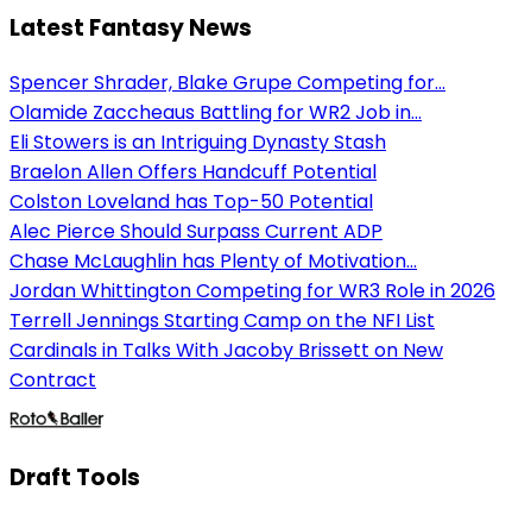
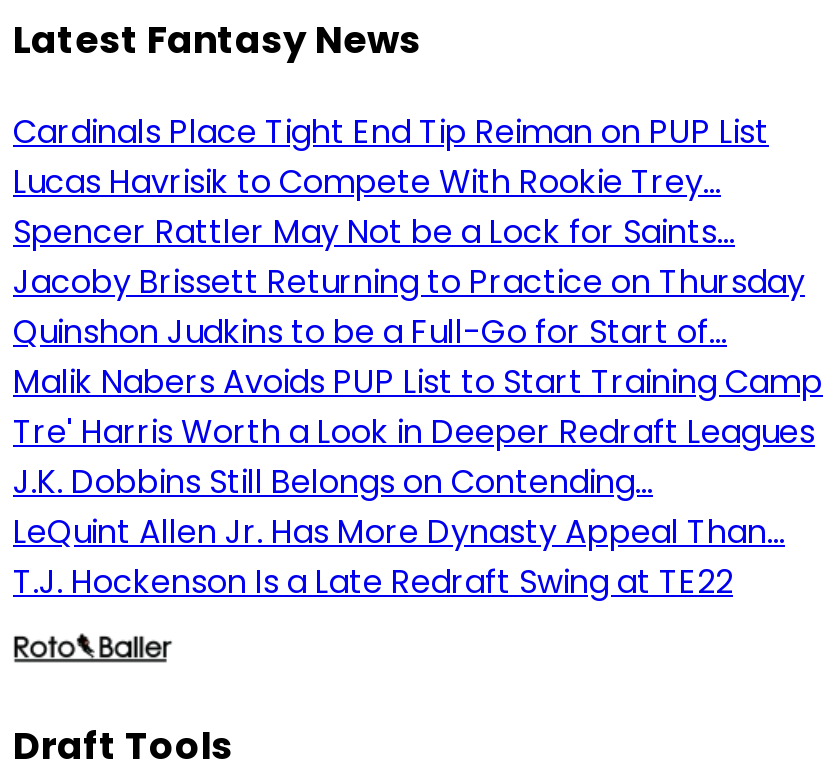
[10,69,495,393] Spencer Shrader, Blake Grupe Competing for... | Olamide Zaccheaus Battling for WR2 Job in... | Eli Stowers is an Intriguing Dynasty Stash | Braelon Allen Offers Handcuff Potential | Colston Loveland has Top-50 Potential | Alec Pierce Should Surpass Current ADP | Chase McLaughlin has Plenty of Motivation... | Jordan Whittington Competing for WR3 Role in 2026 | Terrell Jennings Starting Camp on the NFI List | Cardinals in Talks With Jacoby Brissett on New | Contract -> [13,108,823,604] Cardinals Place Tight End Tip Reiman on PUP List | Lucas Havrisik to Compete With Rookie Trey... | Spencer Rattler May Not be a Lock for Saints... | Jacoby Brissett Returning to Practice on Thursday | Quinshon Judkins to be a Full-Go for Start of... | Malik Nabers Avoids PUP List to Start Training Camp | Tre' Harris Worth a Look in Deeper Redraft Leagues | J.K. Dobbins Still Belongs on Contending... | LeQuint Allen Jr. Has More Dynasty Appeal Than... | T.J. Hockenson Is a Late Redraft Swing at TE22

